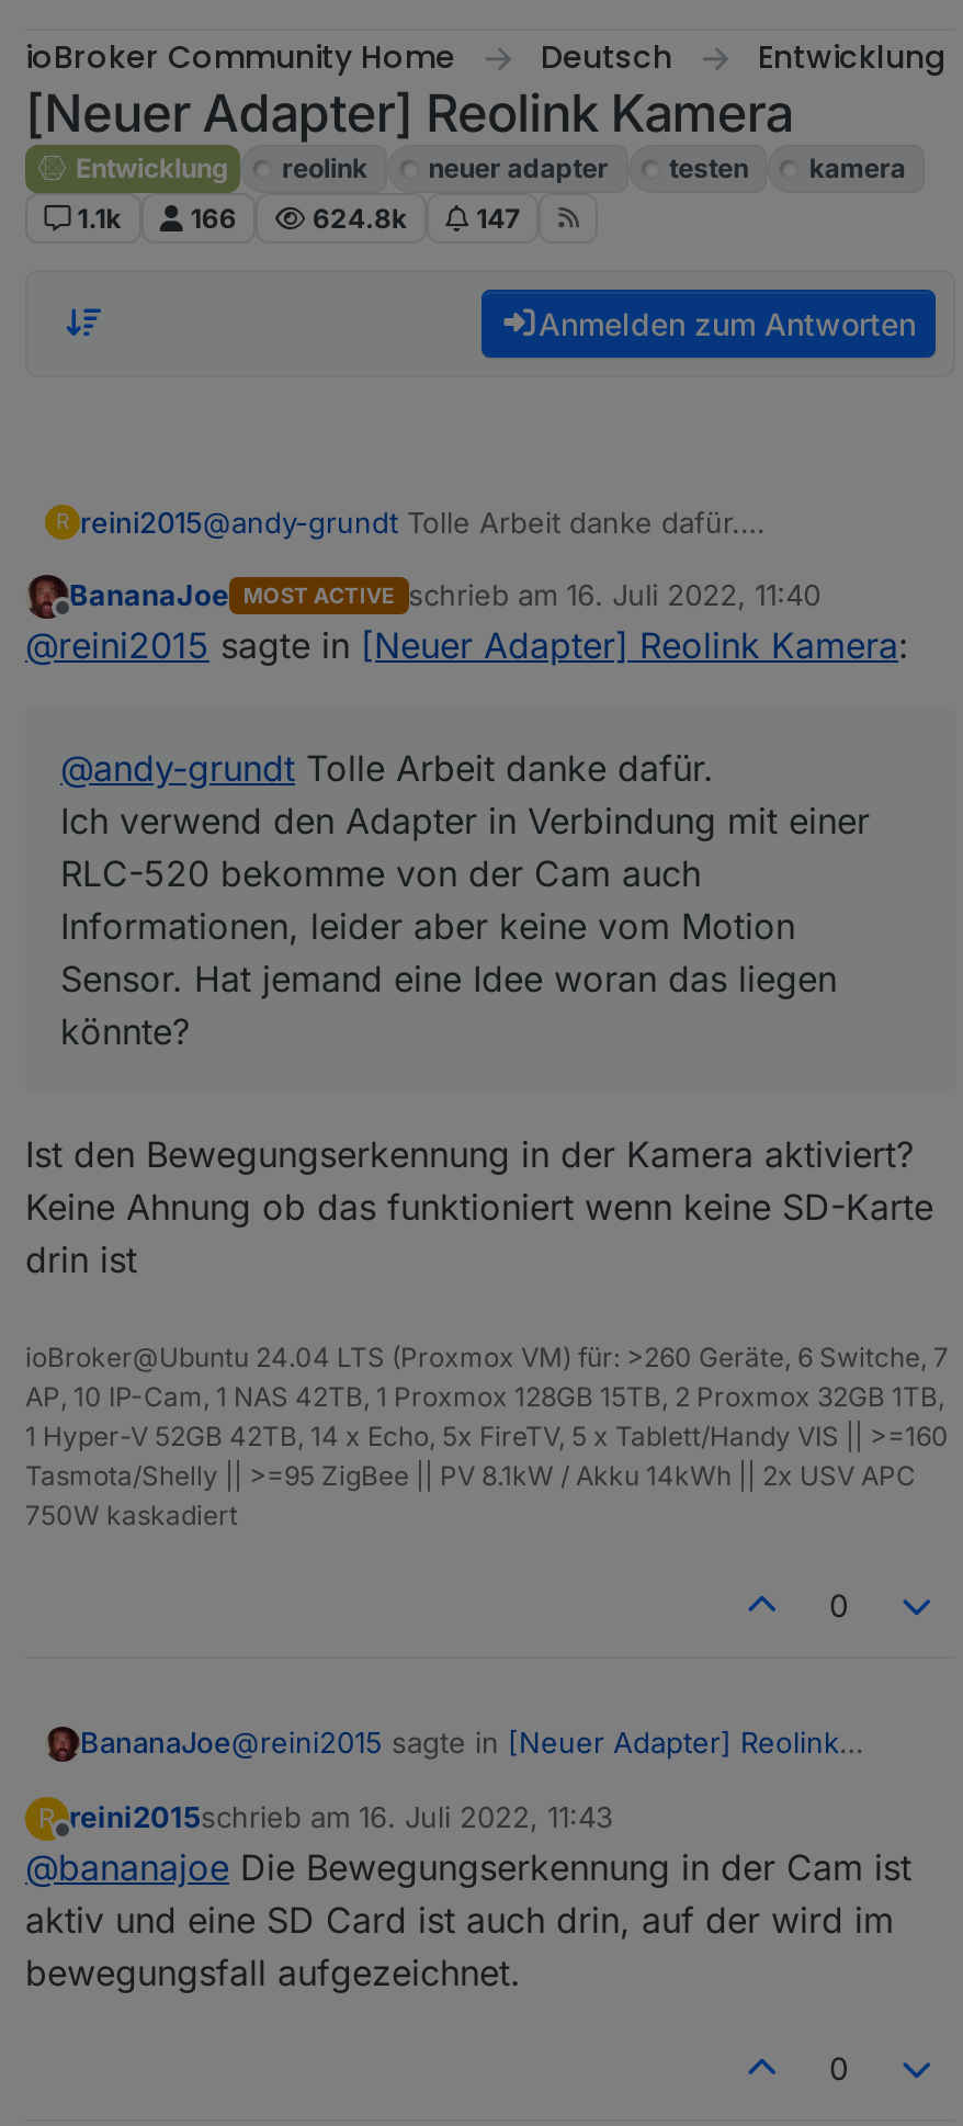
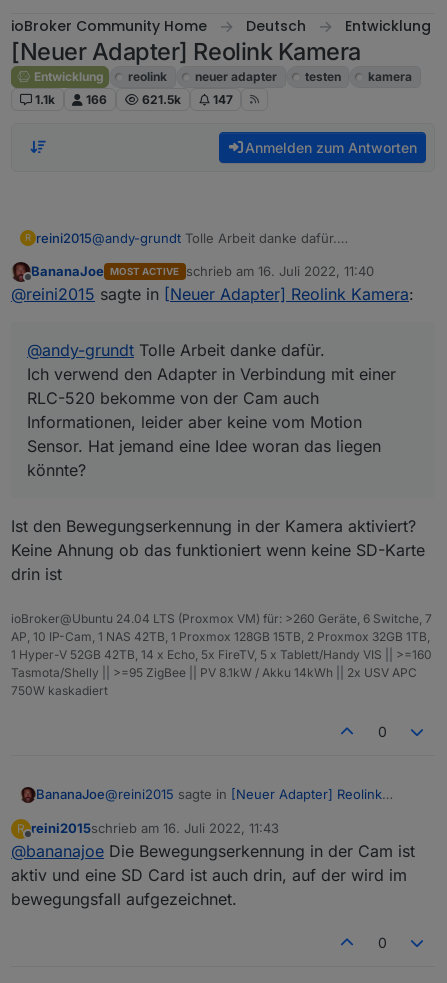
[313,201,407,234] 624.8k -> [142,92,181,107] 621.5k

